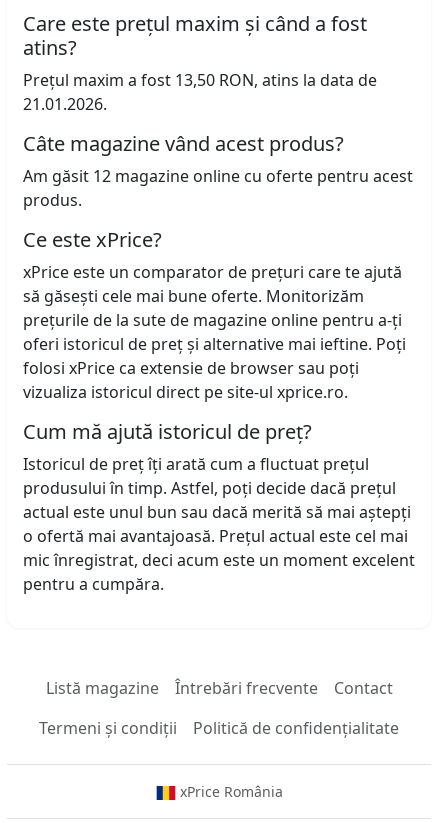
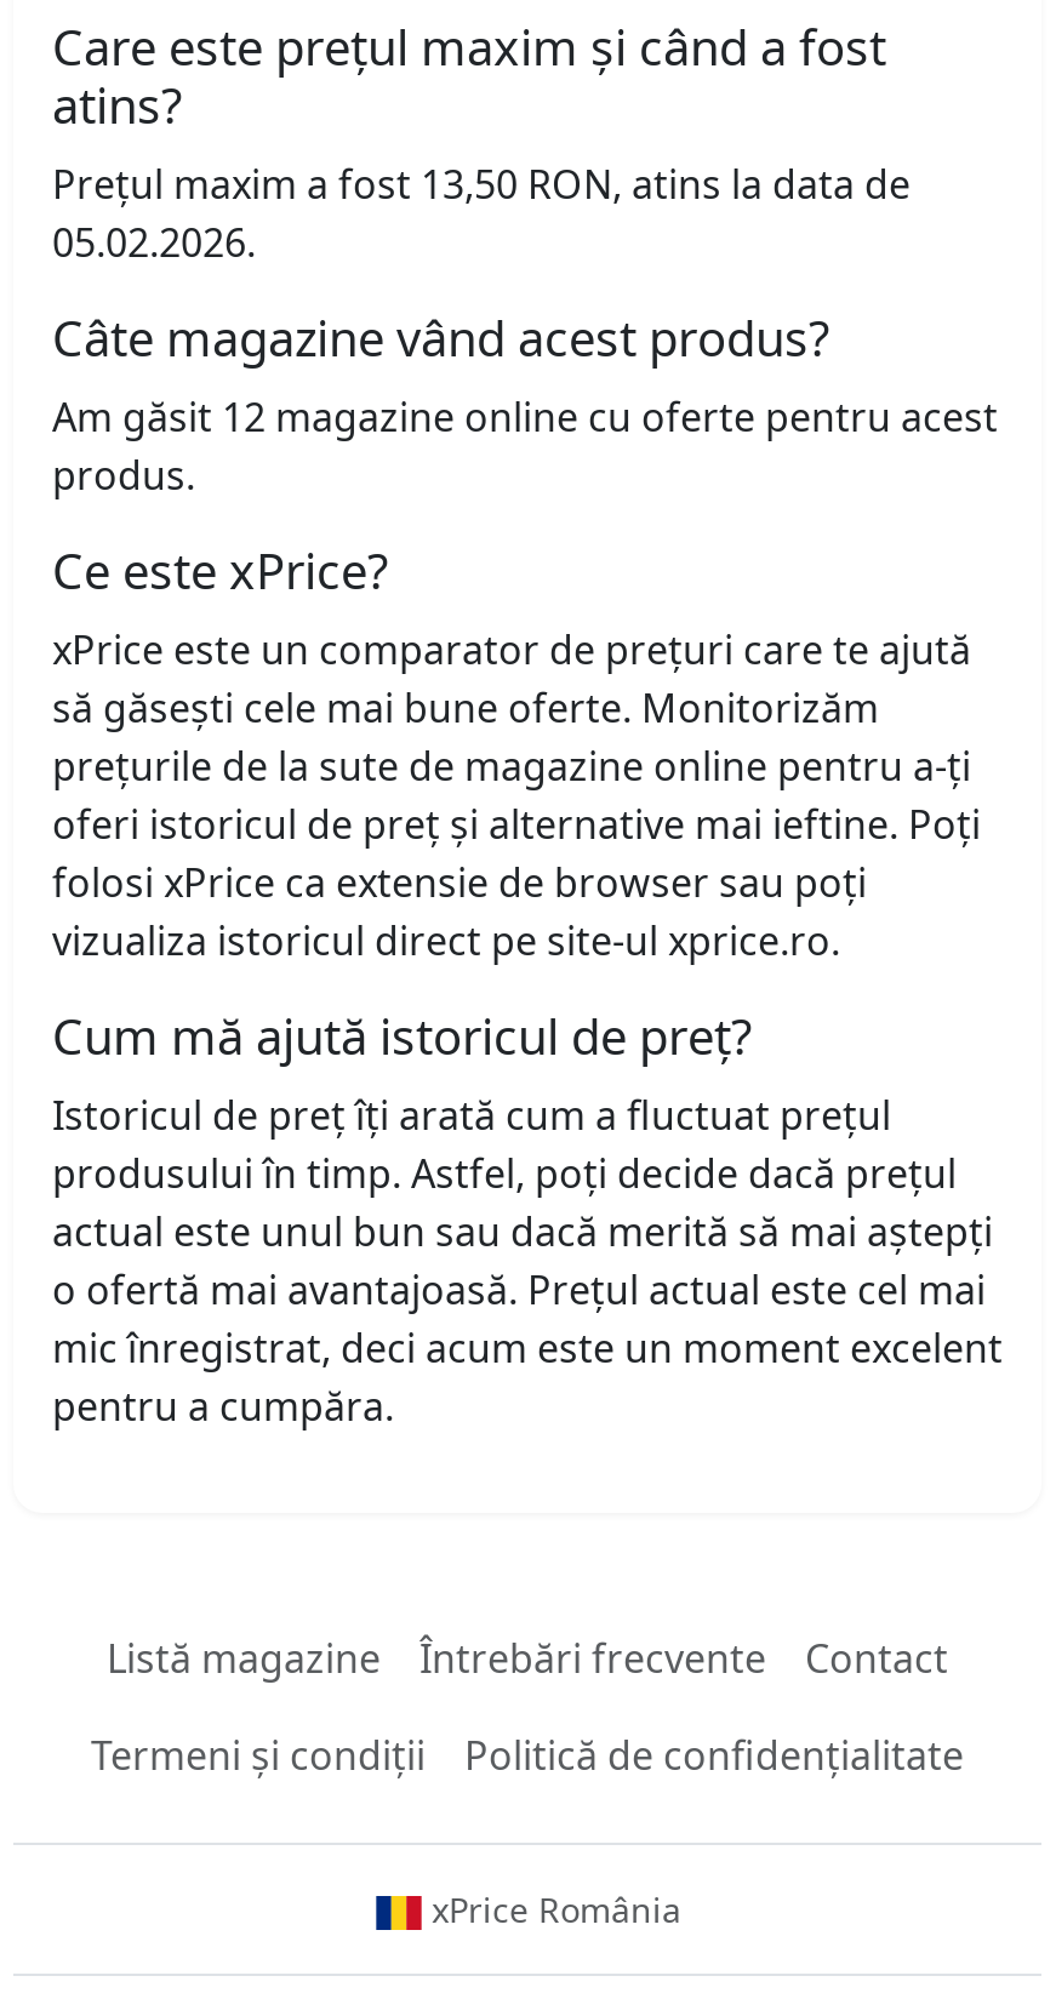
[23,93,107,115] 21.01.2026. -> [52,216,256,270] 05.02.2026.

